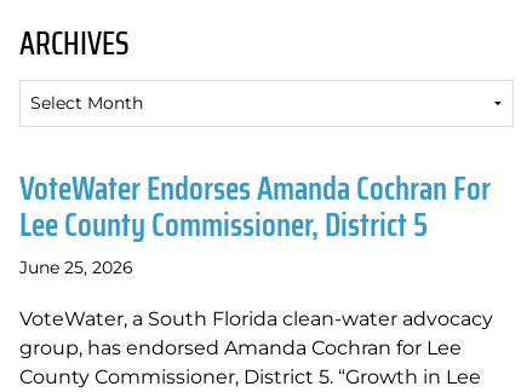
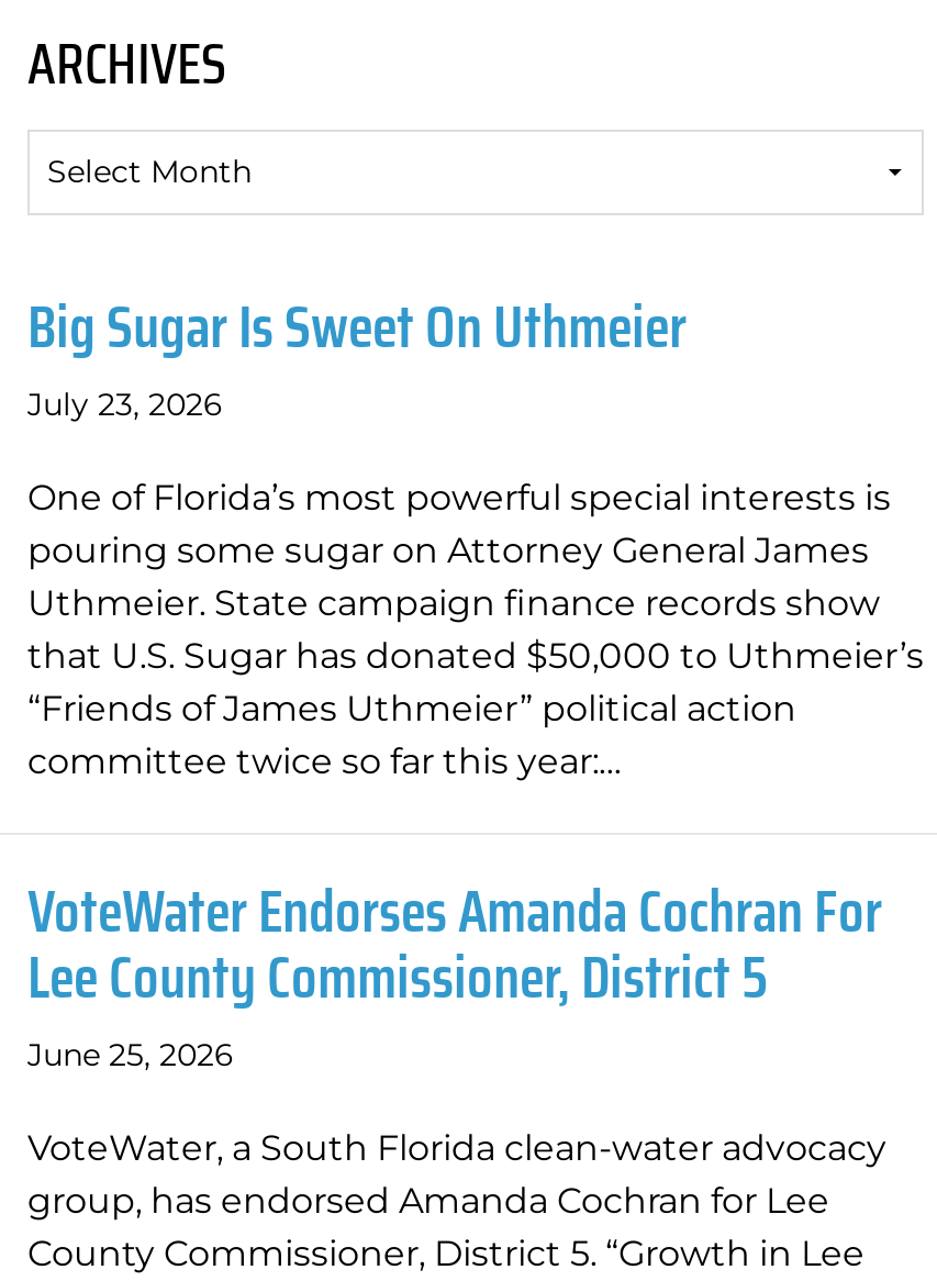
none -> [27,279,924,782] Big Sugar Is Sweet On Uthmeier | July 23, 2026 | One of Florida’s most powerful special interests is | pouring some sugar on Attorney General James | Uthmeier. State campaign finance records show | that U.S. Sugar has donated $50,000 to Uthmeier’s | “Friends of James Uthmeier” political action | committee twice so far this year:…

